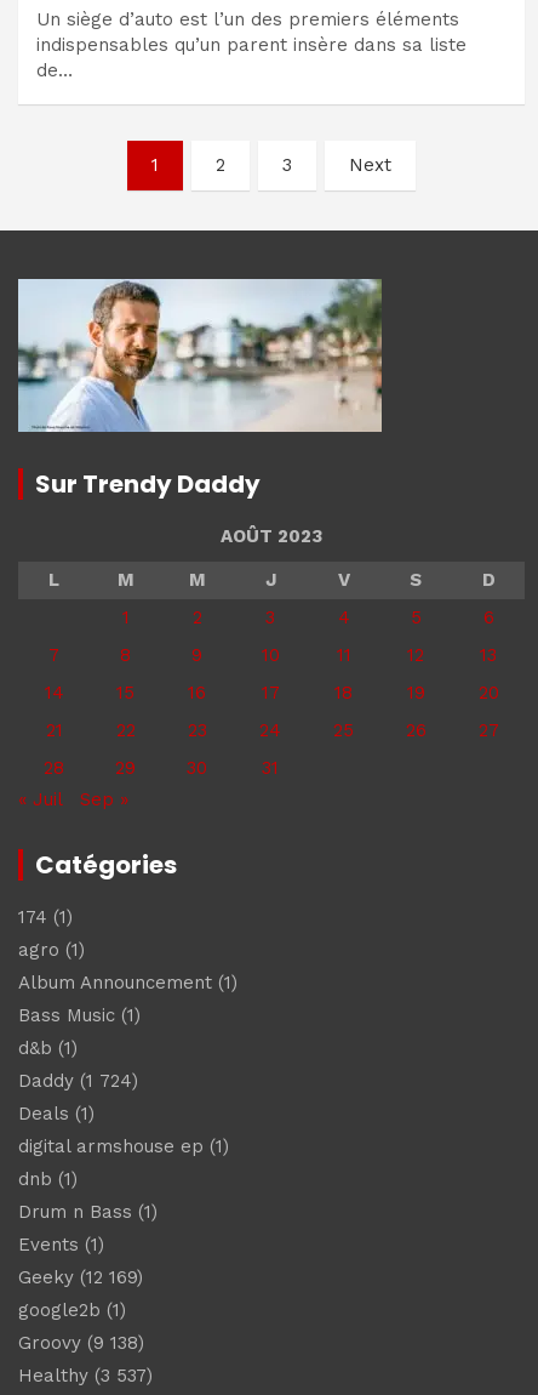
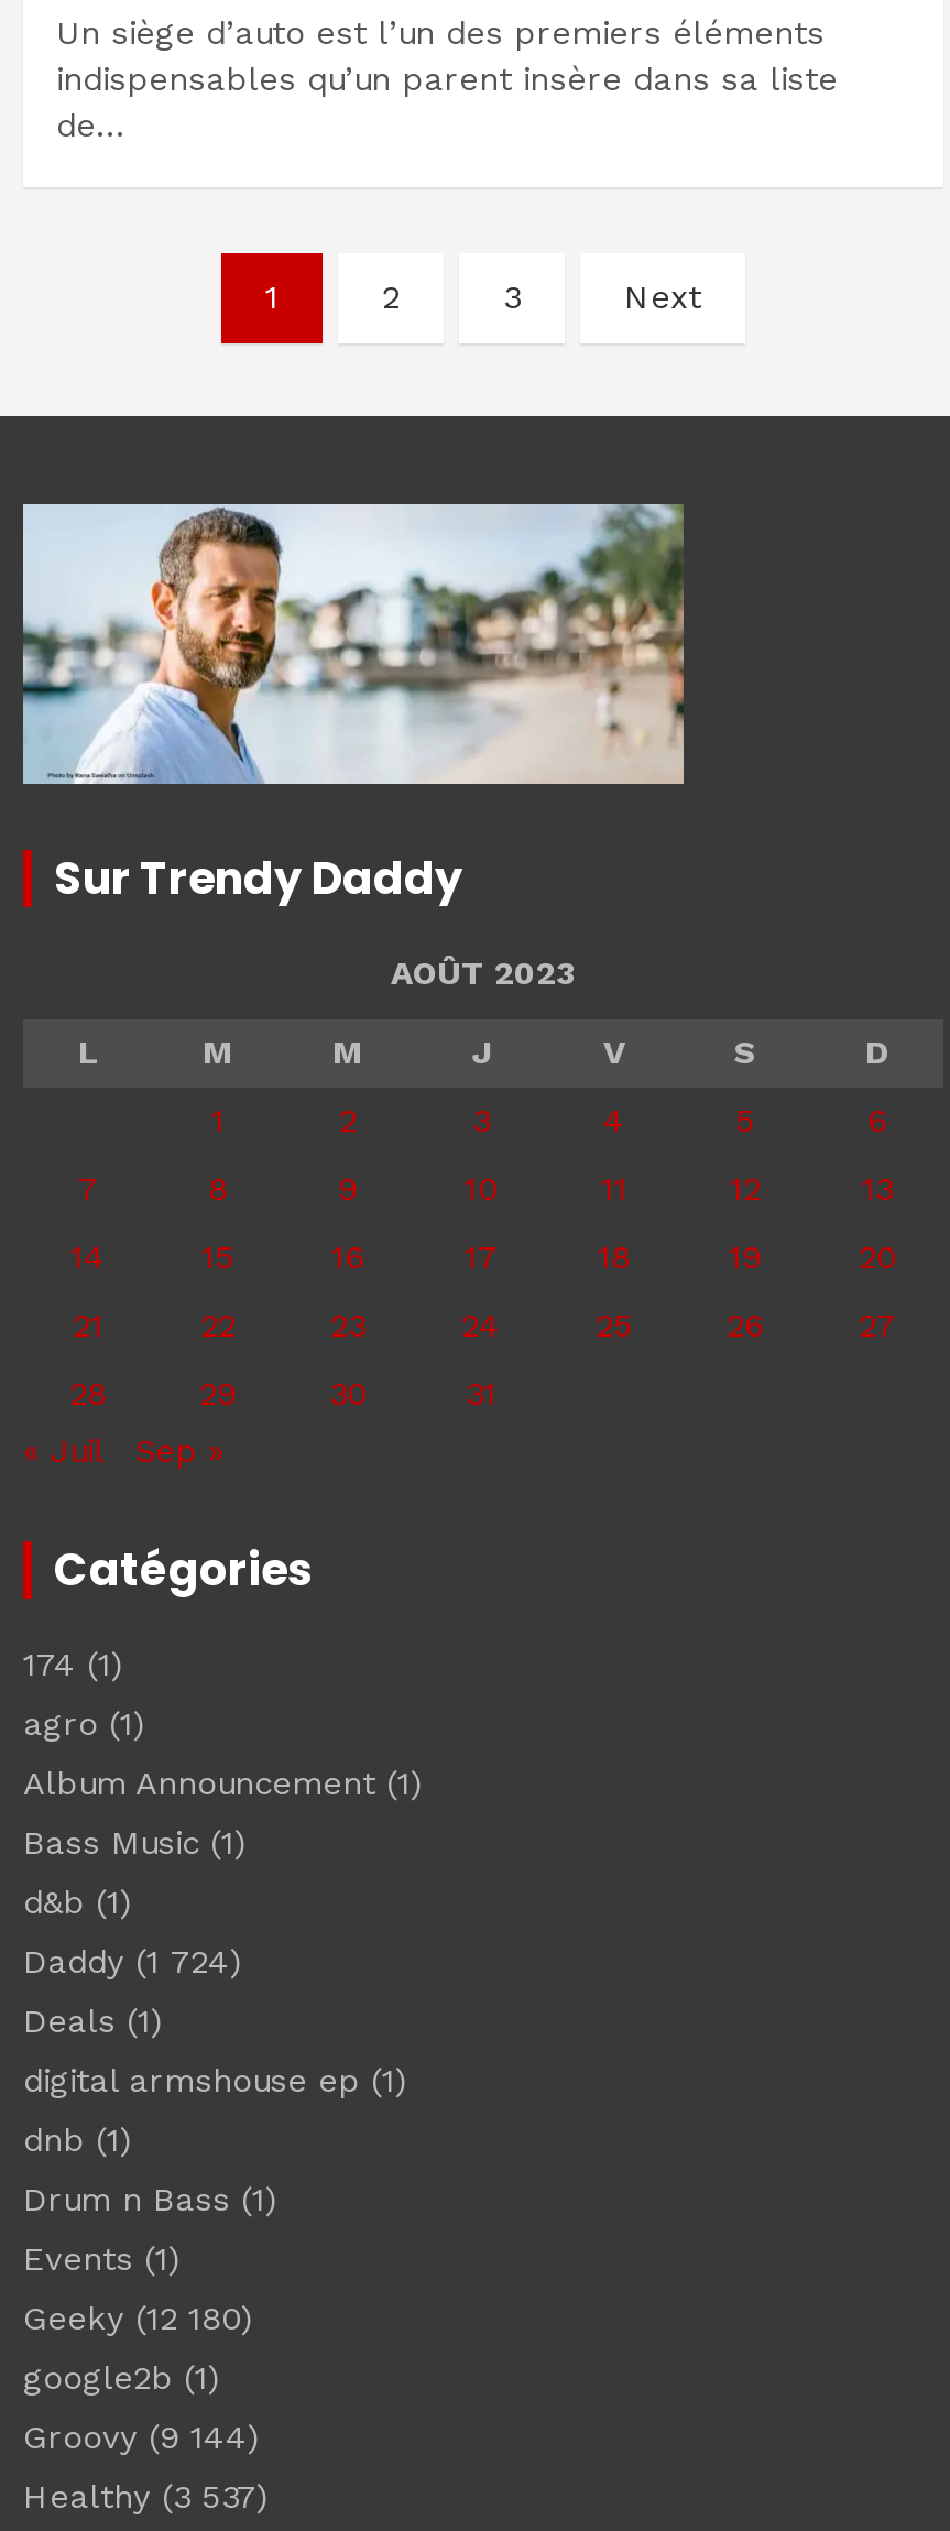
[18,1267,143,1289] Geeky (12 169) -> [23,2298,252,2338] Geeky (12 180)
[18,1332,144,1354] Groovy (9 138) -> [23,2417,259,2457] Groovy (9 144)

